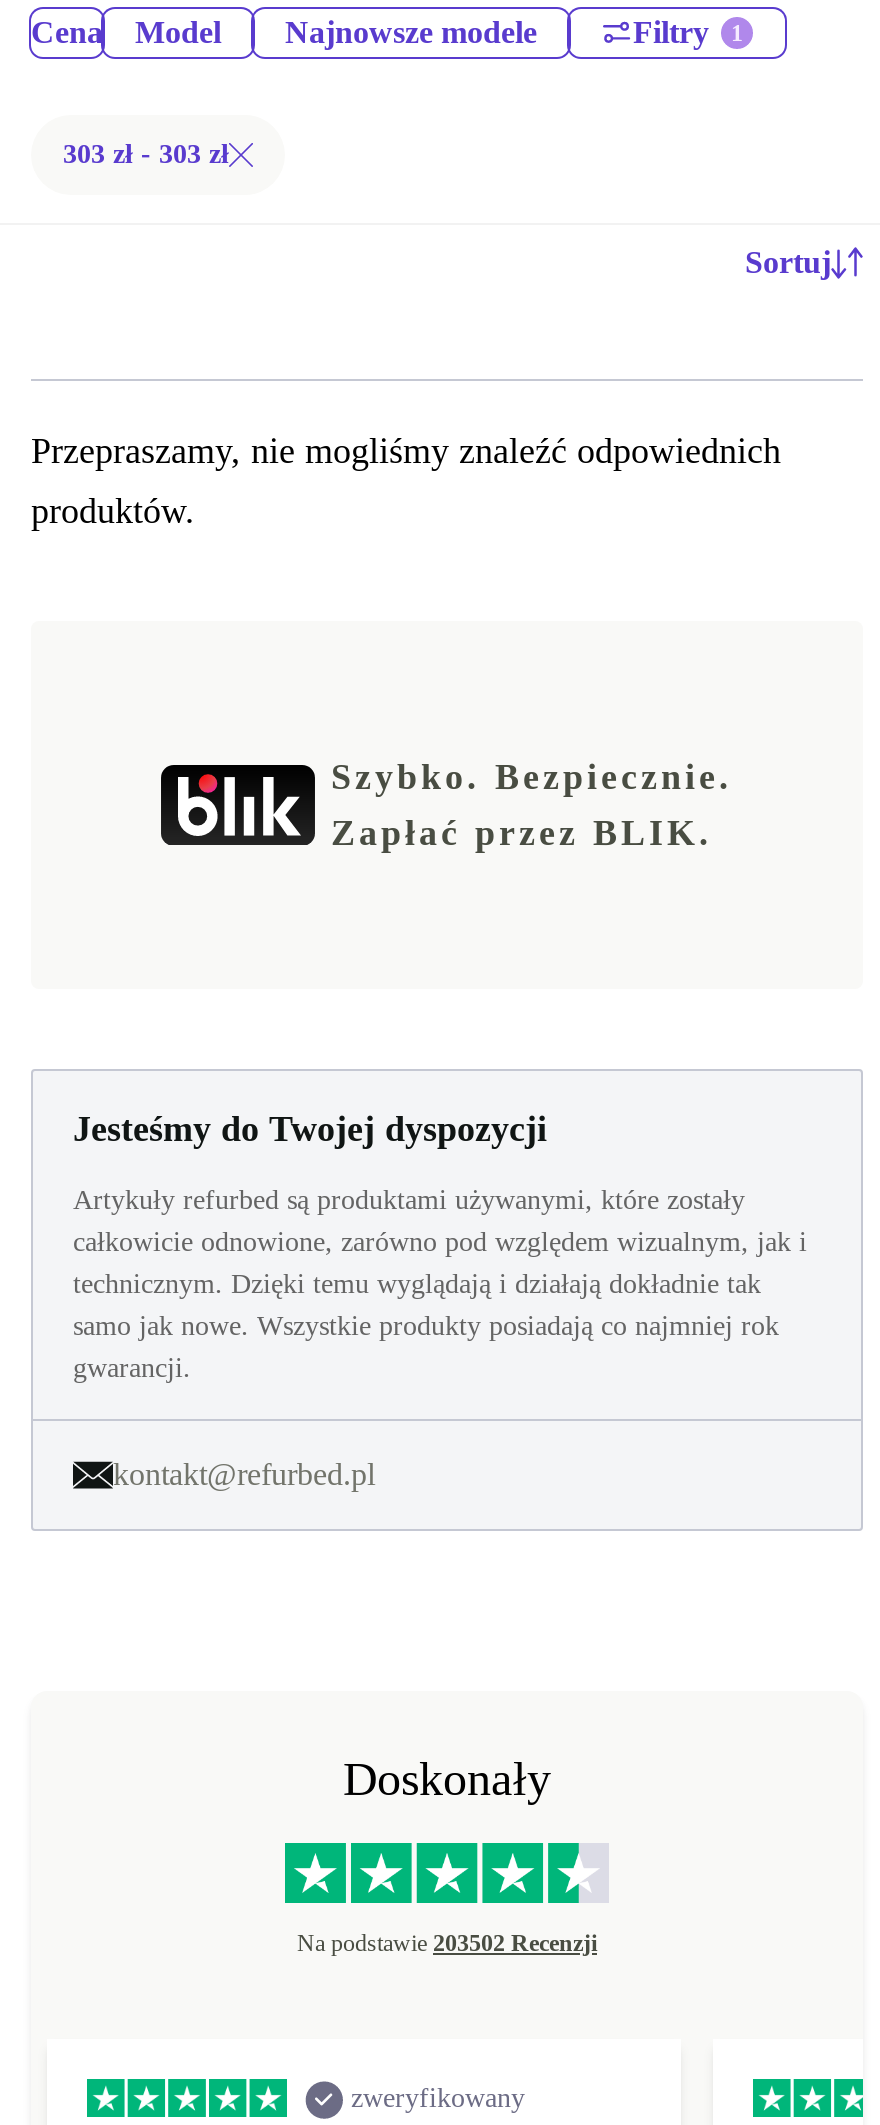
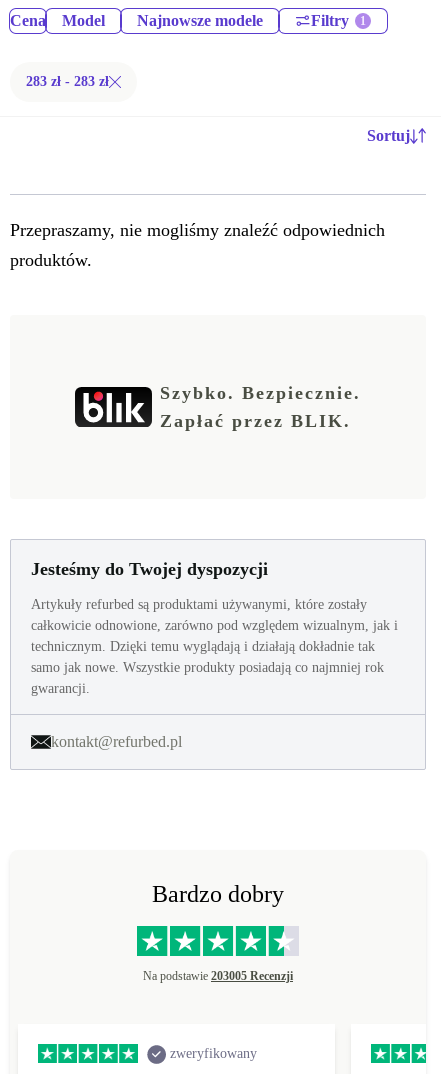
[63,139,229,169] 303 zł - 303 zł -> [26,74,109,89] 283 zł - 283 zł
[343,1753,551,1805] Doskonały -> [152,881,284,907] Bardzo dobry
[297,1930,597,1958] Na podstawie 203502 Recenzji -> [143,969,293,983] Na podstawie 203005 Recenzji

